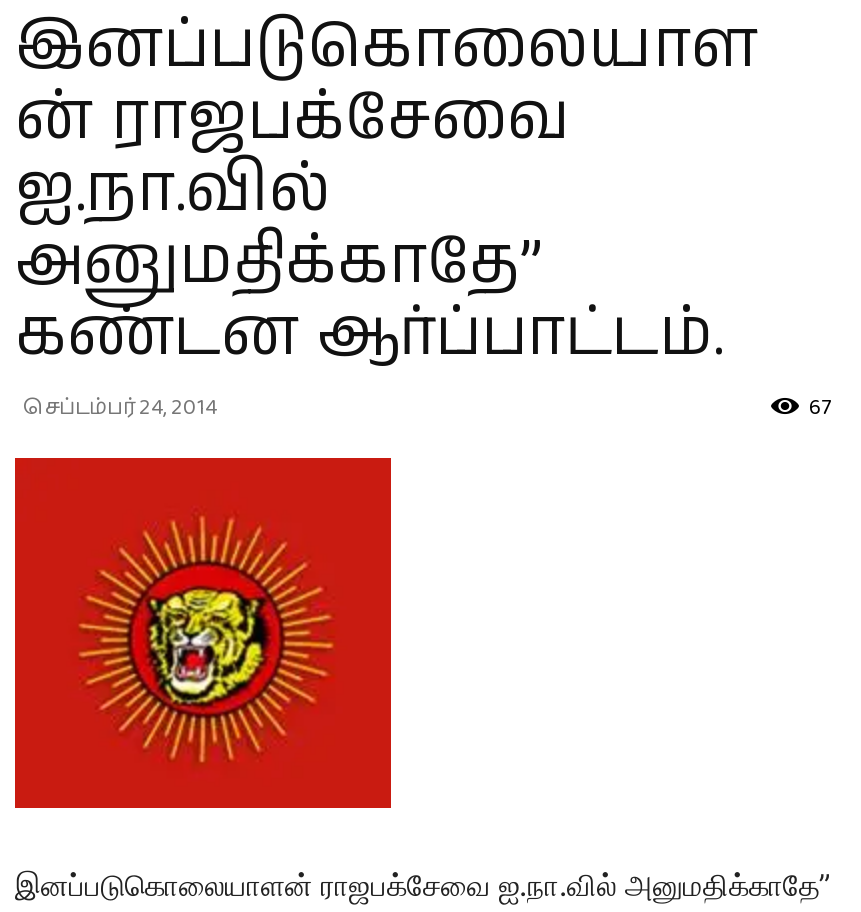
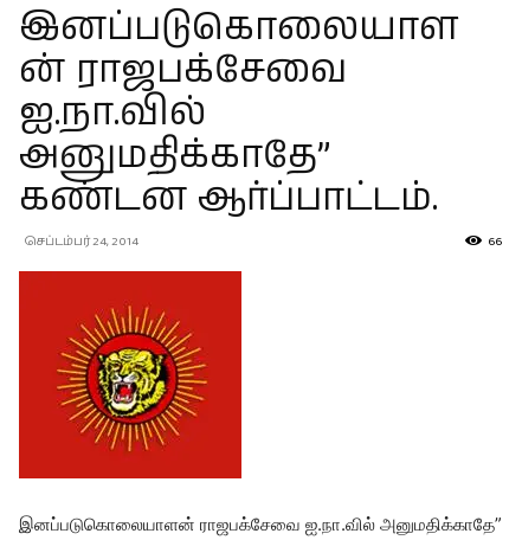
[809,390,831,424] 67 -> [488,231,502,251] 66

